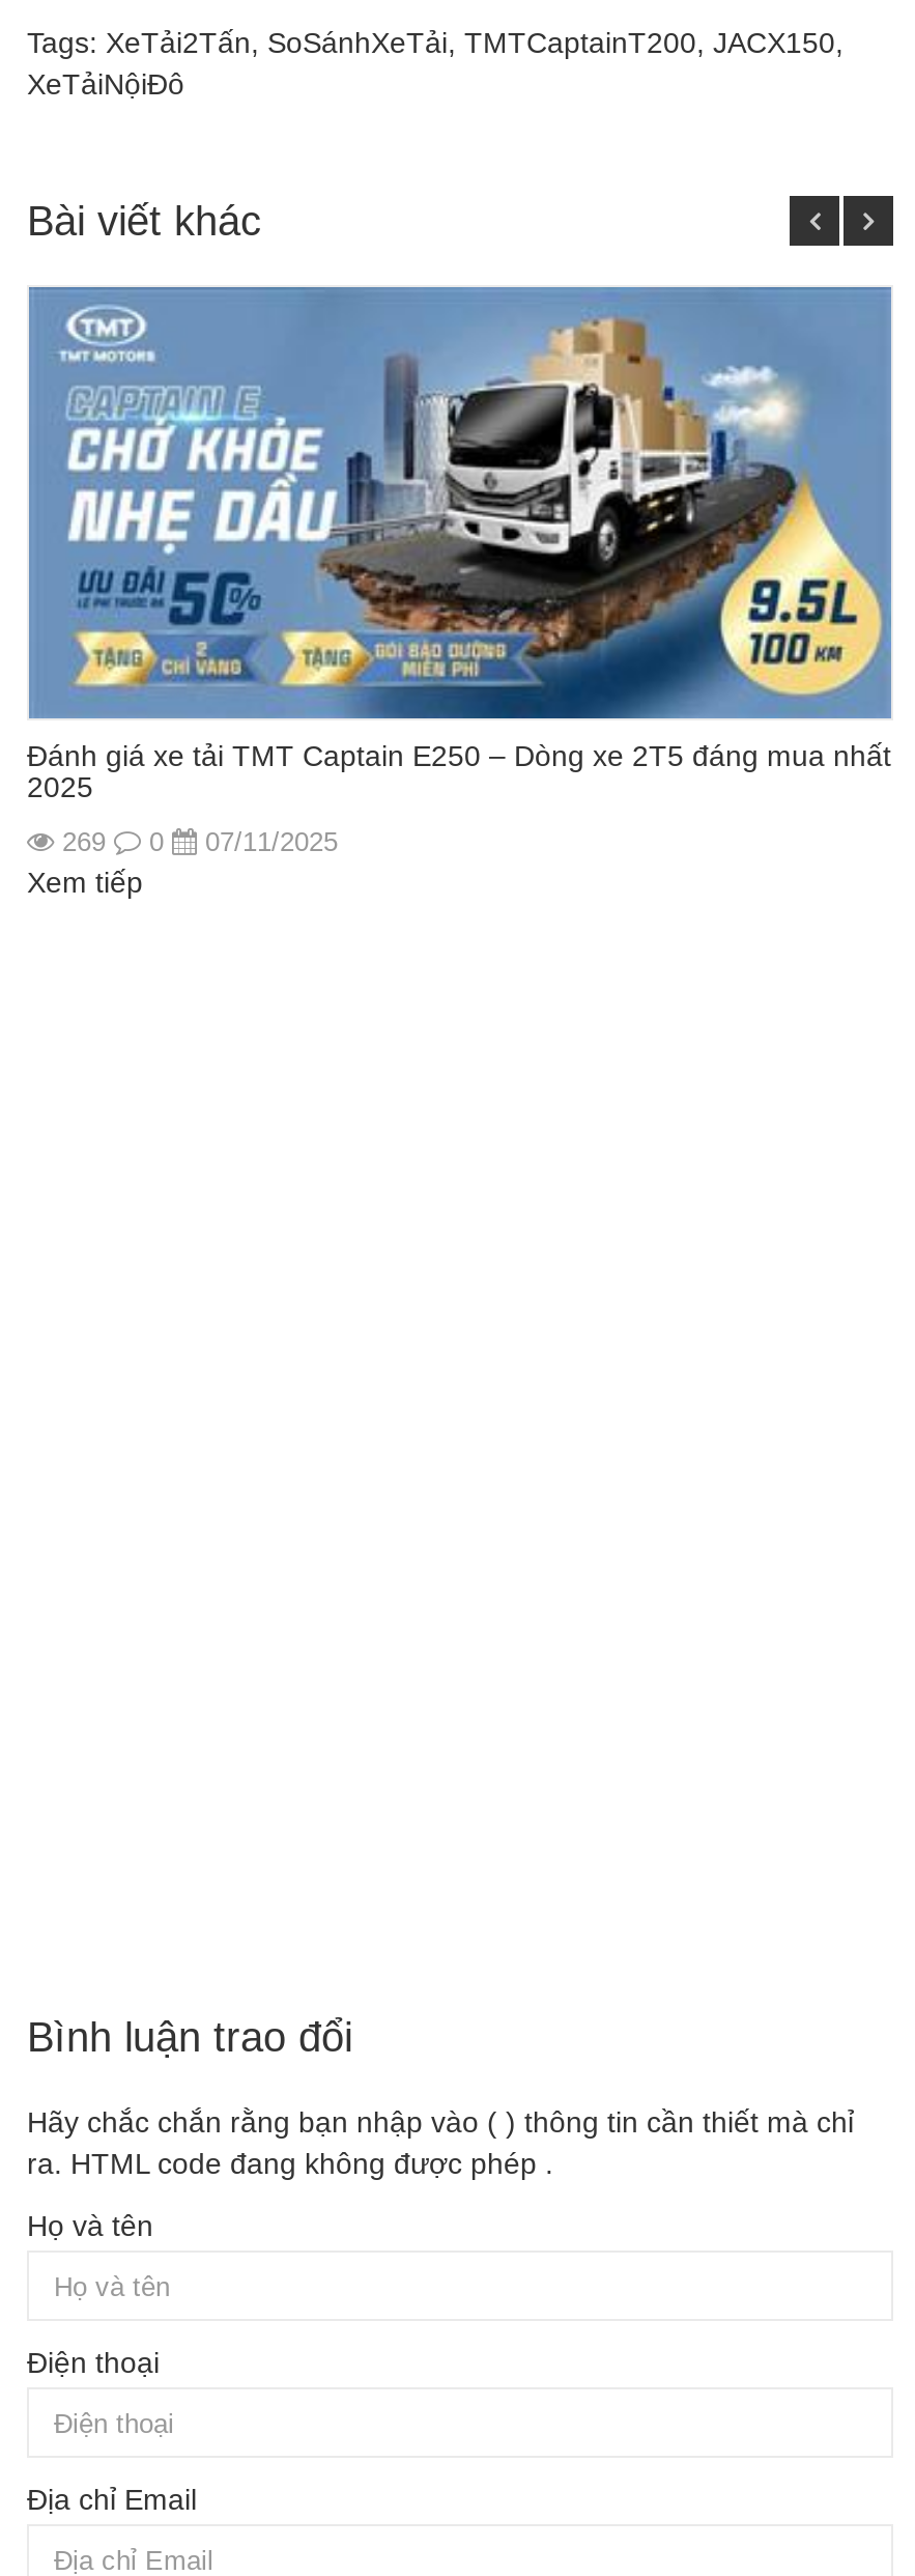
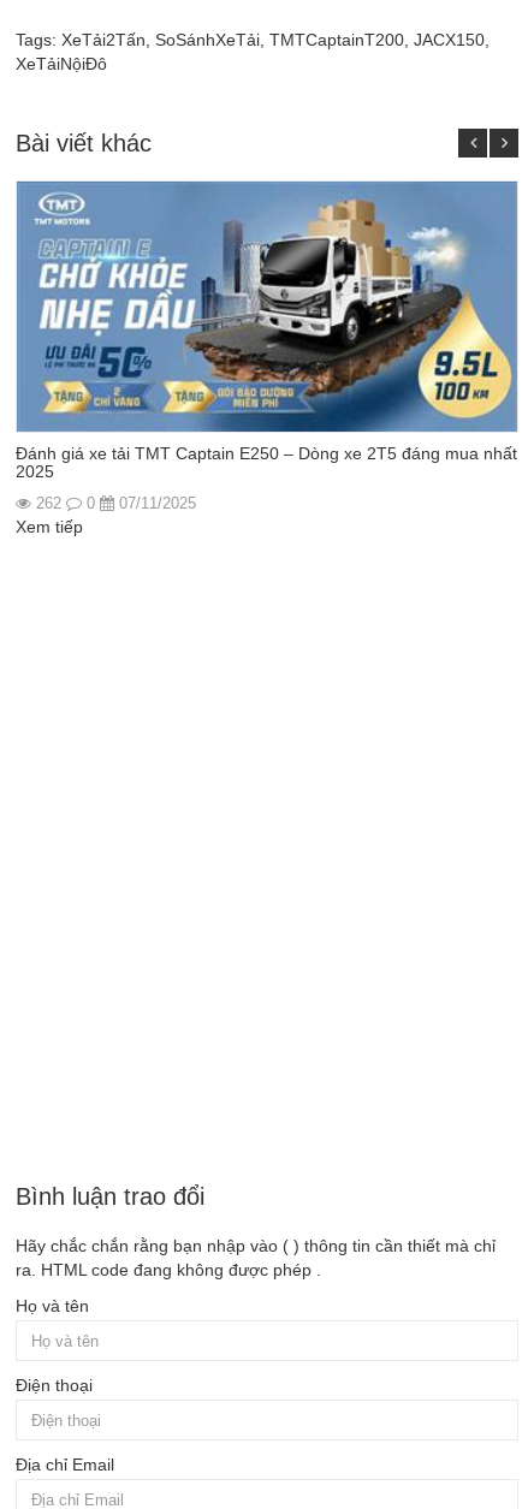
[54,827,338,858] 269 0 07/11/2025 -> [31,495,196,513] 262 0 07/11/2025

